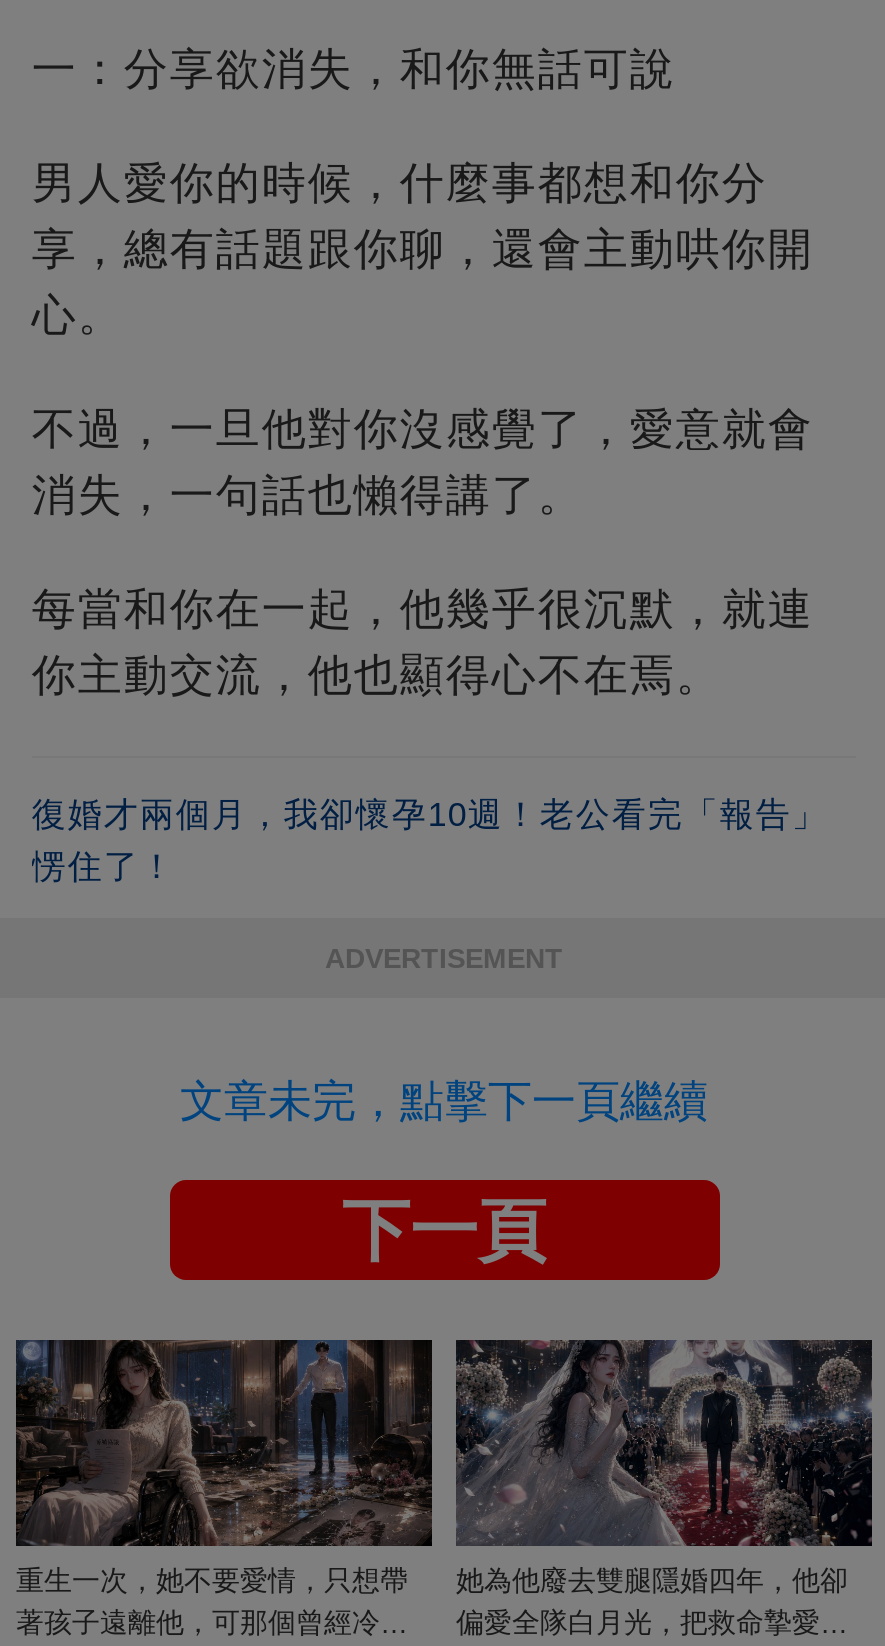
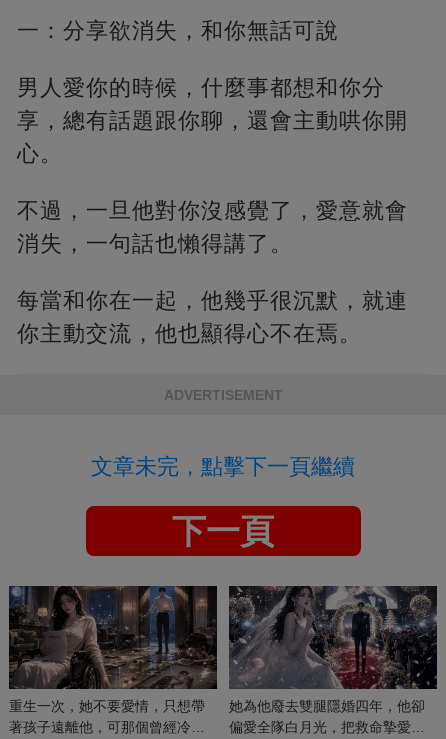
[32,797,828,887] 復婚才兩個月，我卻懷孕10週！老公看完「報告」 | 愣住了！ -> none

